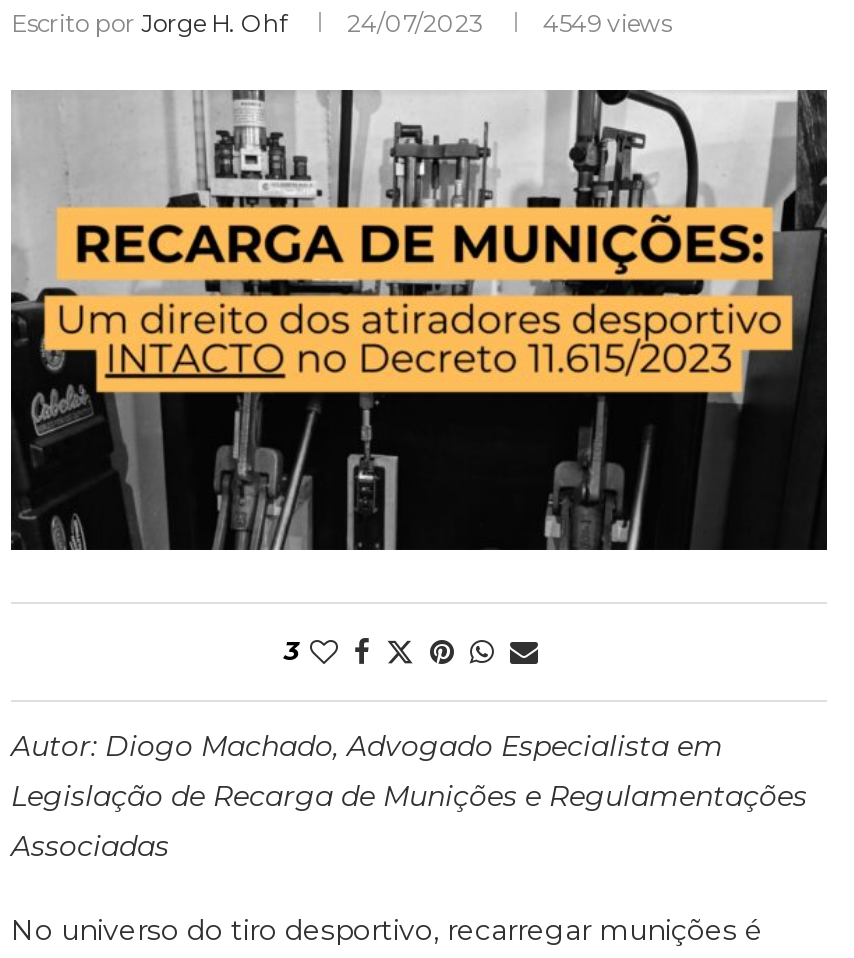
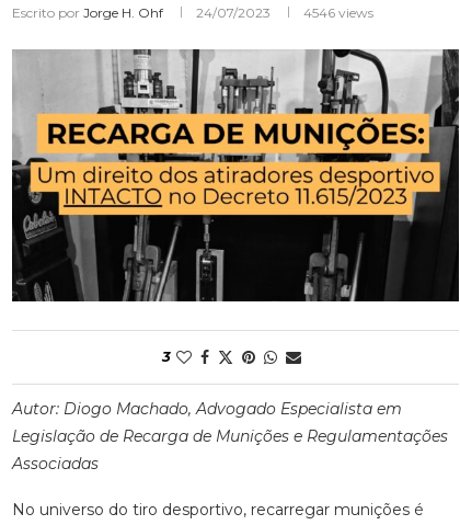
[11,8,671,38] Escrito por Jorge H. Ohf 24/07/2023 4549 views -> [12,5,373,21] Escrito por Jorge H. Ohf 24/07/2023 4546 views

